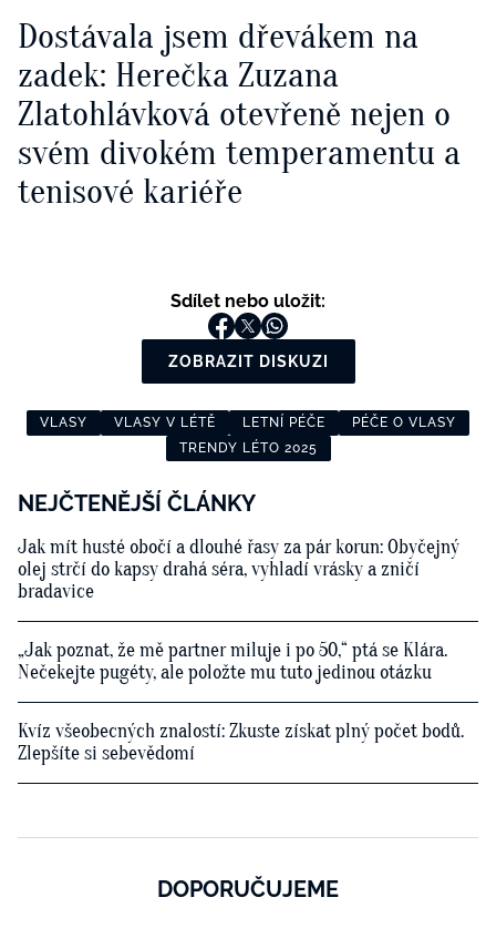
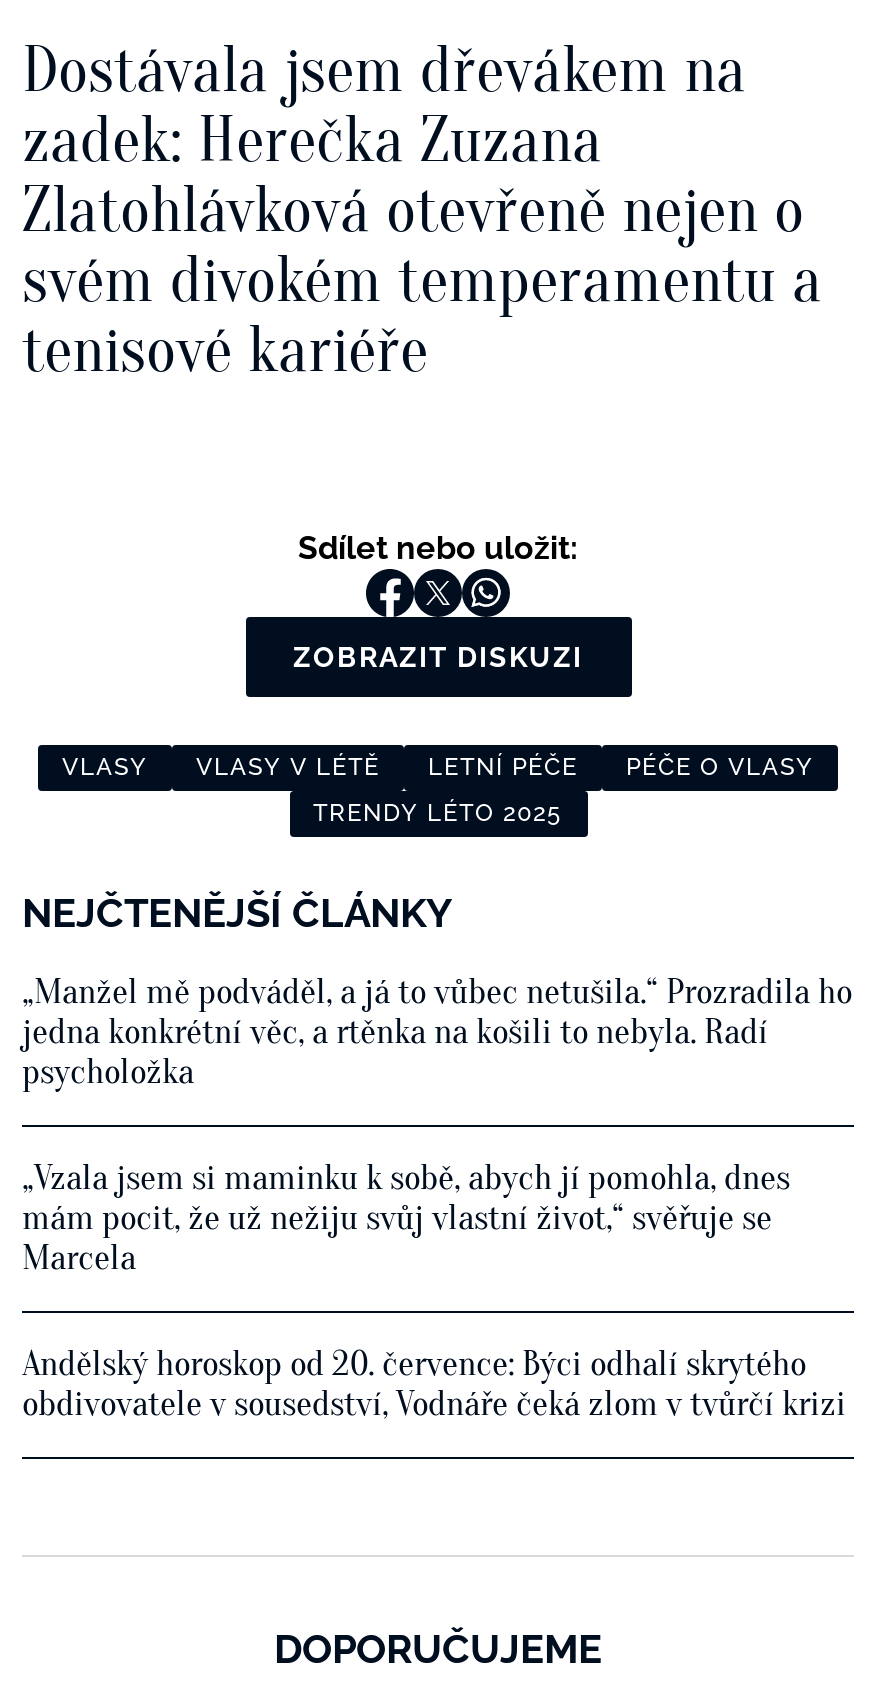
[18,536,459,603] Jak mít husté obočí a dlouhé řasy za pár korun: Obyčejný | olej strčí do kapsy drahá séra, vyhladí vrásky a zničí | bradavice -> [22,971,852,1093] „Manžel mě podváděl, a já to vůbec netušila.“ Prozradila ho | jedna konkrétní věc, a rtěnka na košili to nebyla. Radí | psycholožka
[18,639,447,684] „Jak poznat, že mě partner miluje i po 50,“ ptá se Klára. | Nečekejte pugéty, ale položte mu tuto jedinou otázku -> [22,1157,790,1279] „Vzala jsem si maminku k sobě, abych jí pomohla, dnes | mám pocit, že už nežiju svůj vlastní život,“ svěřuje se | Marcela
[18,720,464,765] Kvíz všeobecných znalostí: Zkuste získat plný počet bodů. | Zlepšíte si sebevědomí -> [22,1343,846,1425] Andělský horoskop od 20. července: Býci odhalí skrytého | obdivovatele v sousedství, Vodnáře čeká zlom v tvůrčí krizi

